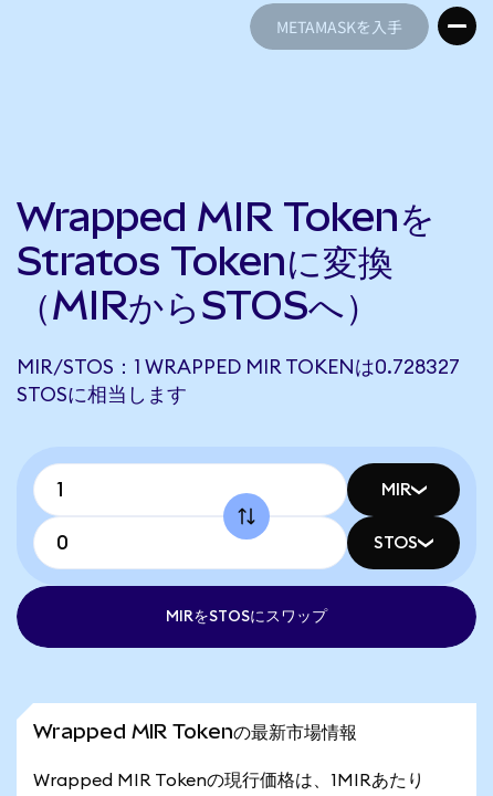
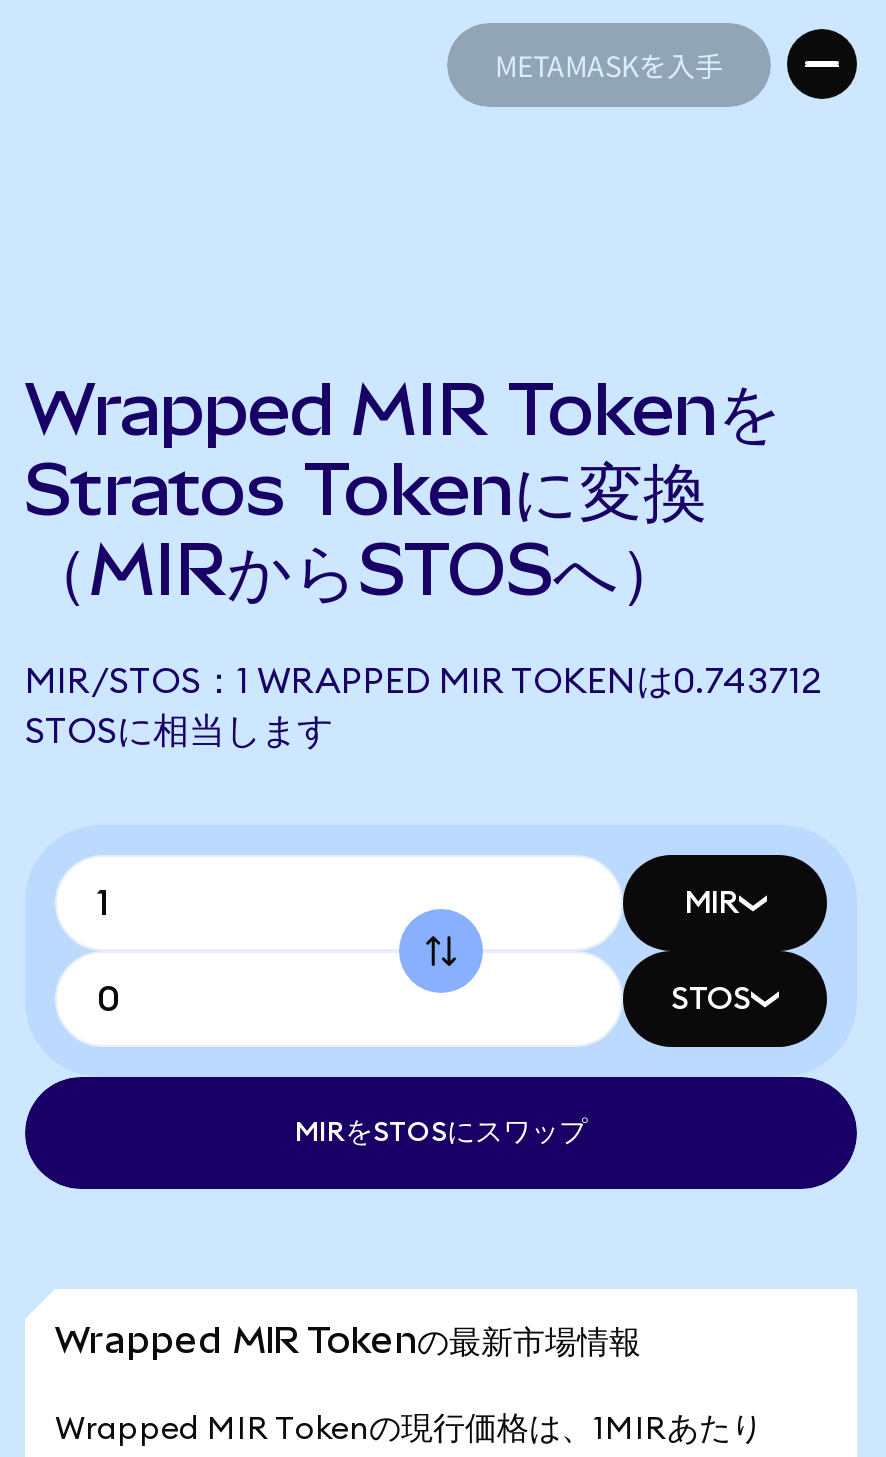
[17,357,460,377] MIR/STOS：1 WRAPPED MIR TOKENは0.728327 -> [25,663,821,699] MIR/STOS：1 WRAPPED MIR TOKENは0.743712

